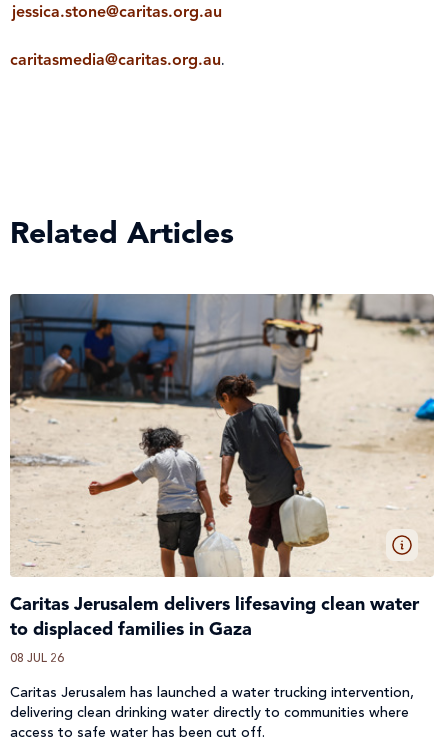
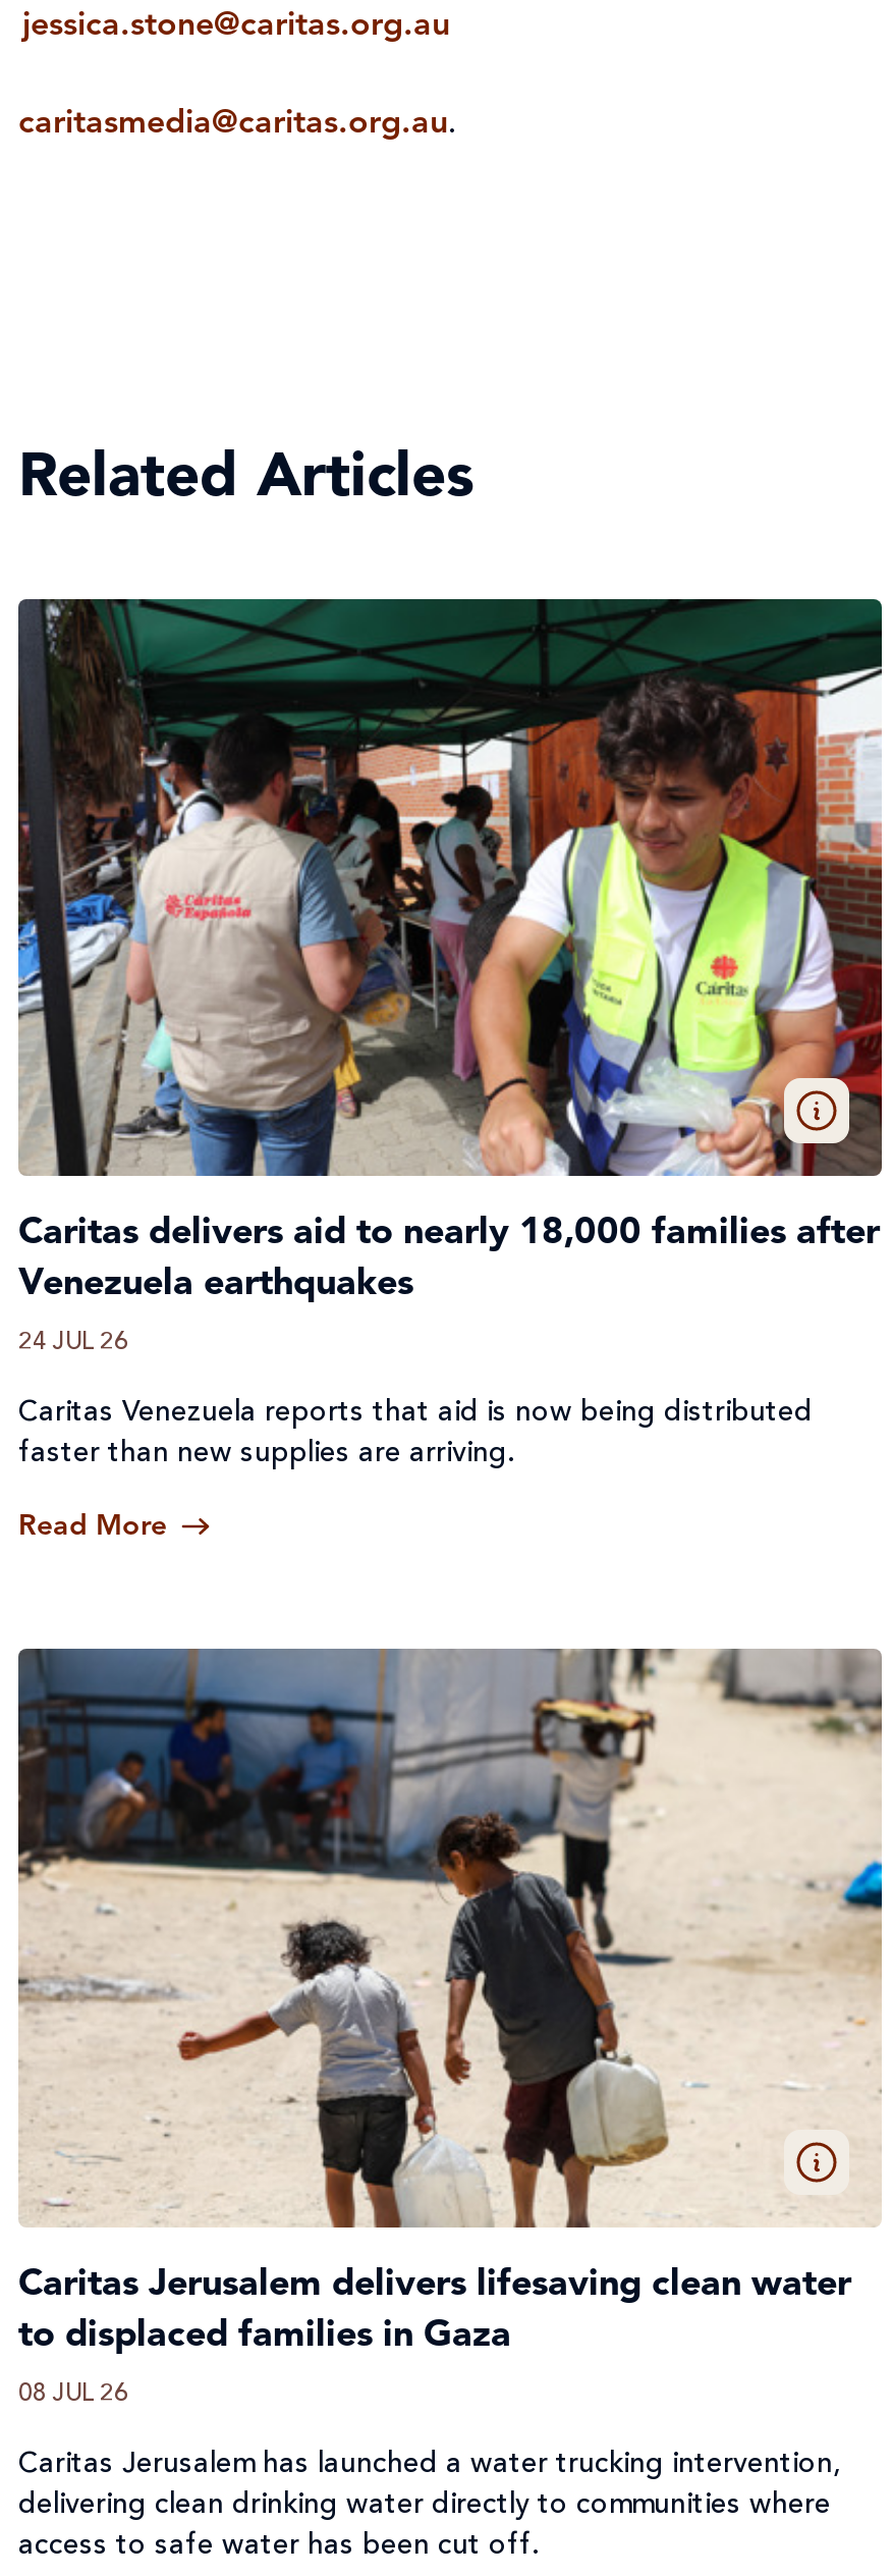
none -> [16,597,884,1542] [image] | Caritas delivers aid to nearly 18,000 families after | Venezuela earthquakes | 24 JUL 26 | Caritas Venezuela reports that aid is now being distributed | faster than new supplies are arriving. | Read More

